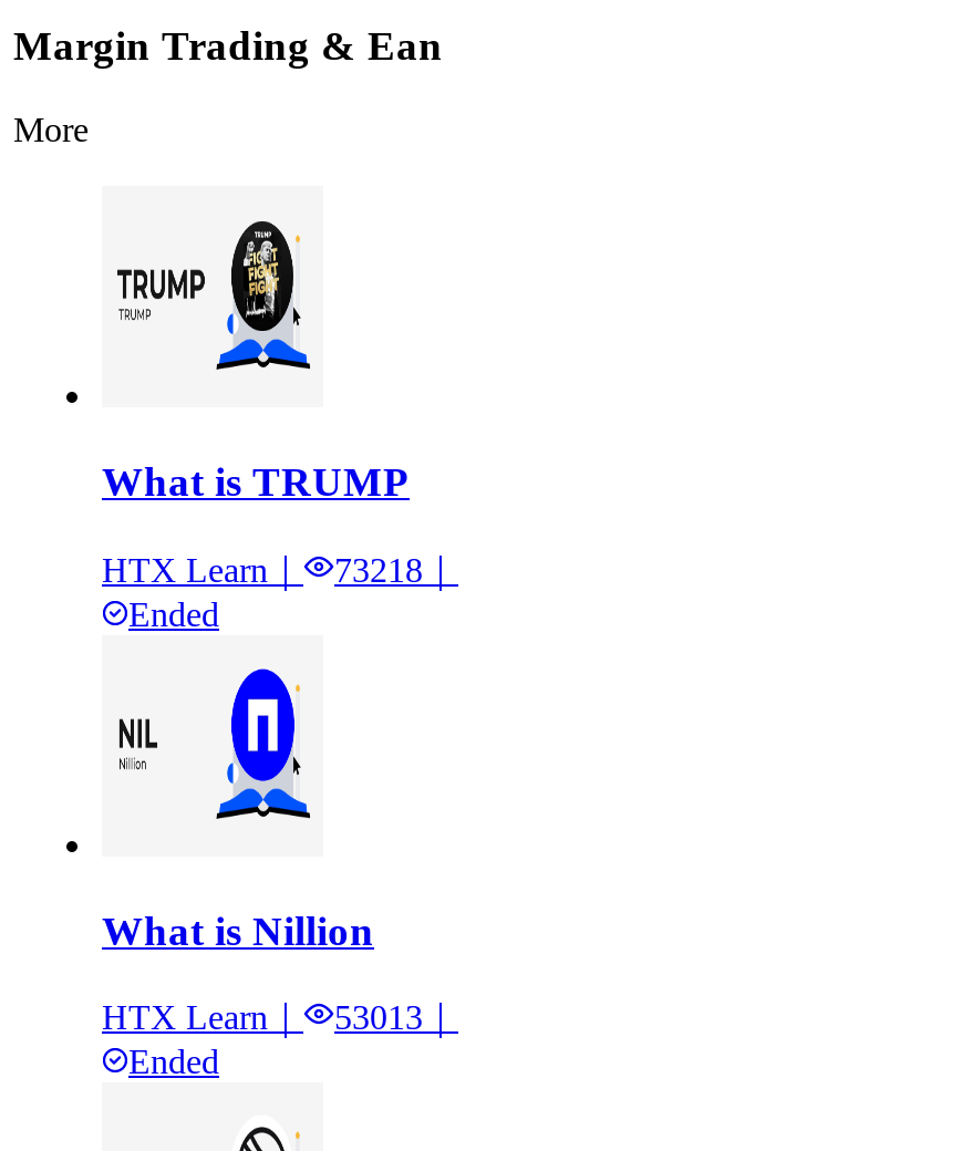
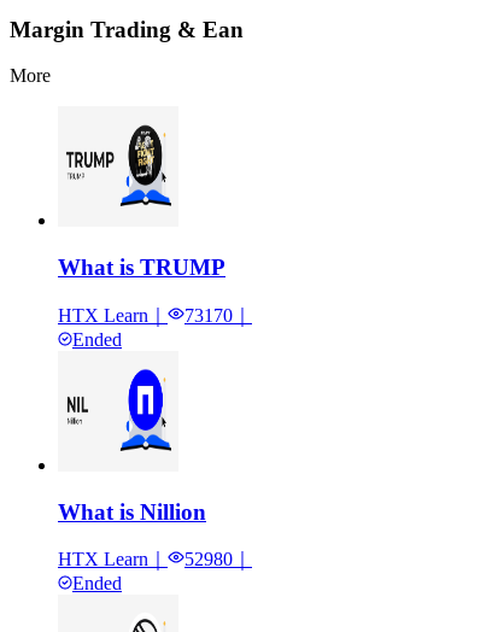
[102,551,458,588] HTX Learn｜ 73218｜ -> [58,305,252,325] HTX Learn｜ 73170｜
[102,999,458,1036] HTX Learn｜ 53013｜ -> [58,549,252,570] HTX Learn｜ 52980｜

